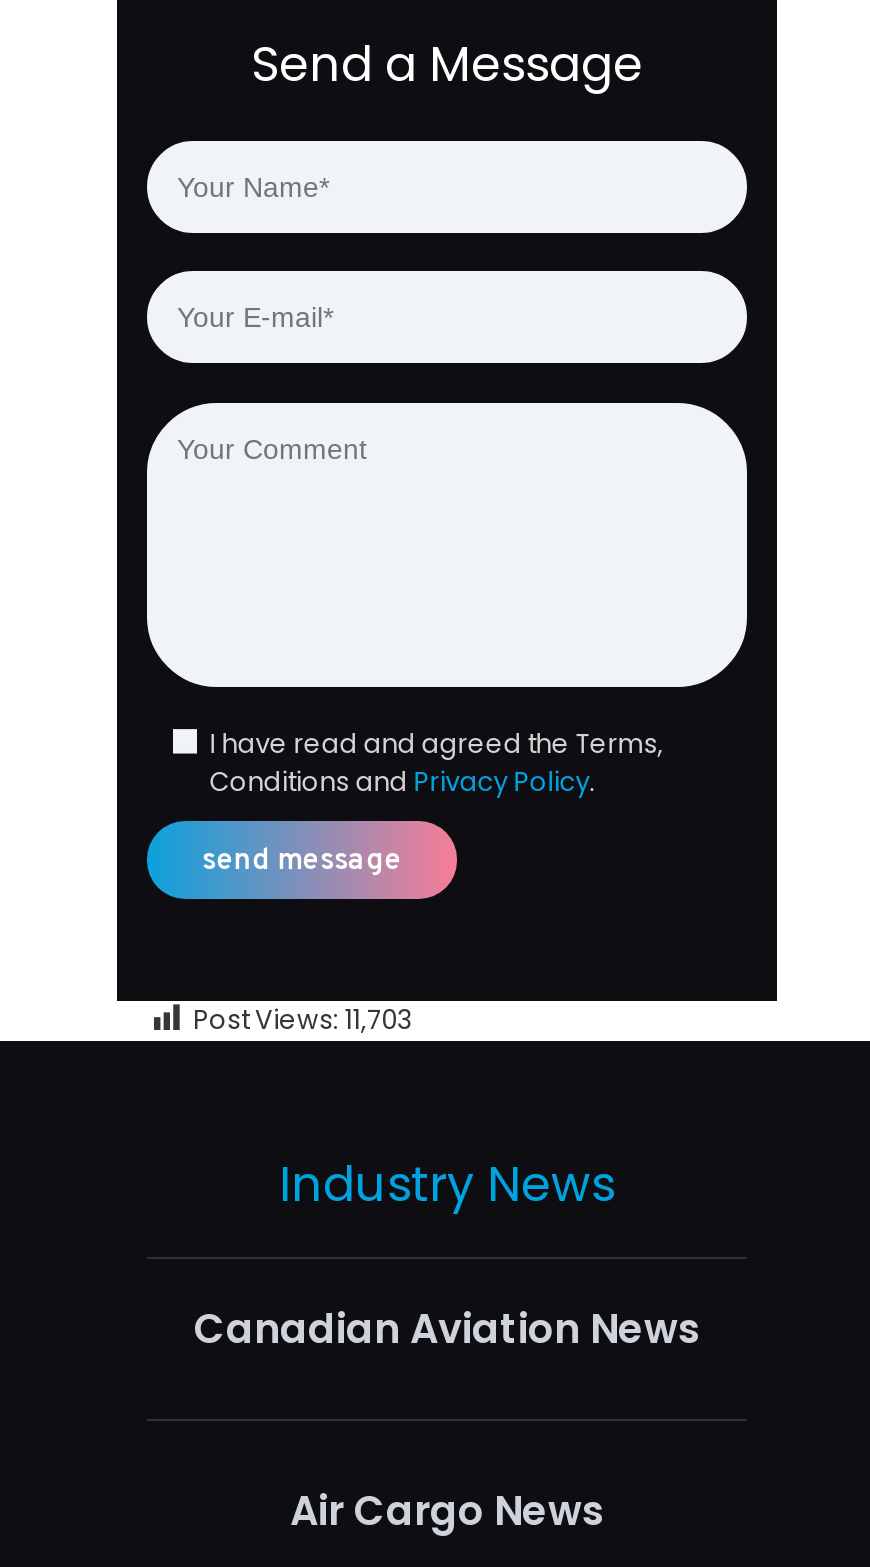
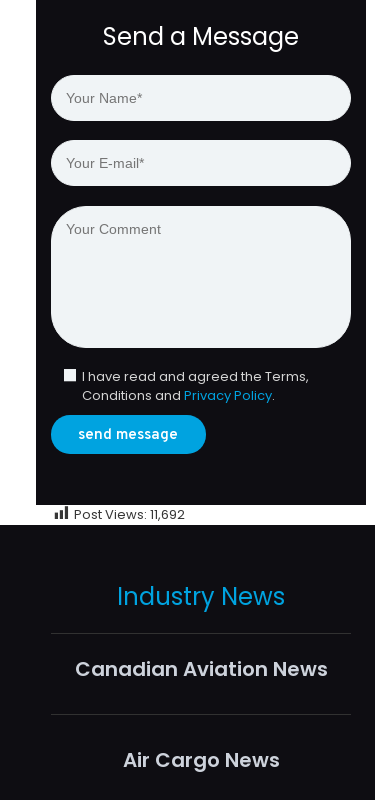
[171,819,459,901] [image] -> [64,414,207,455] [image]
[193,1001,413,1039] Post Views: 11,703 -> [74,505,185,524] Post Views: 11,692

